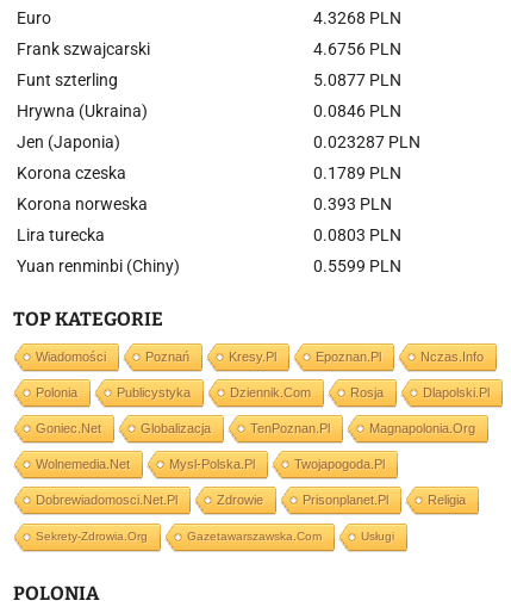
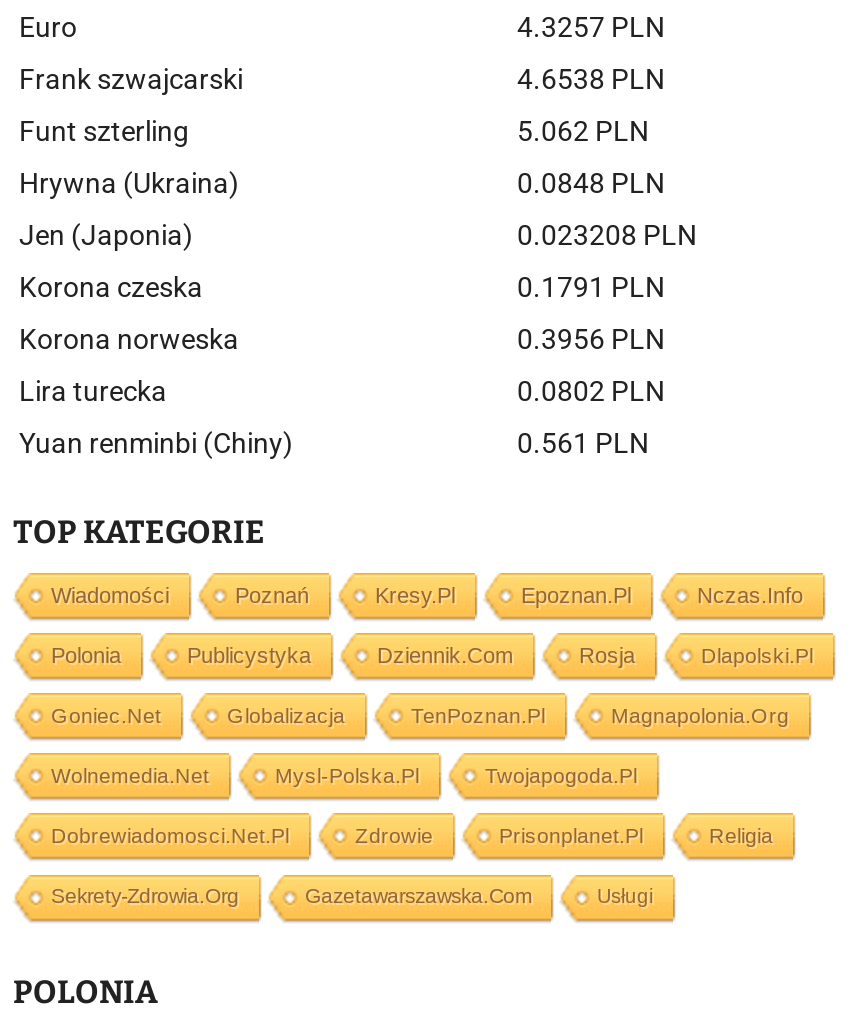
[313,8,401,27] 4.3268 PLN -> [517,11,665,43] 4.3257 PLN
[313,39,401,58] 4.6756 PLN -> [517,63,665,95] 4.6538 PLN
[313,70,401,89] 5.0877 PLN -> [517,115,649,147] 5.062 PLN
[313,101,401,120] 0.0846 PLN -> [517,167,665,199] 0.0848 PLN
[313,132,420,151] 0.023287 PLN -> [517,219,697,251] 0.023208 PLN
[313,163,401,182] 0.1789 PLN -> [517,271,665,303] 0.1791 PLN
[313,194,392,213] 0.393 PLN -> [517,323,665,355] 0.3956 PLN
[313,225,401,244] 0.0803 PLN -> [517,375,665,407] 0.0802 PLN
[313,256,401,275] 0.5599 PLN -> [517,427,649,459] 0.561 PLN

